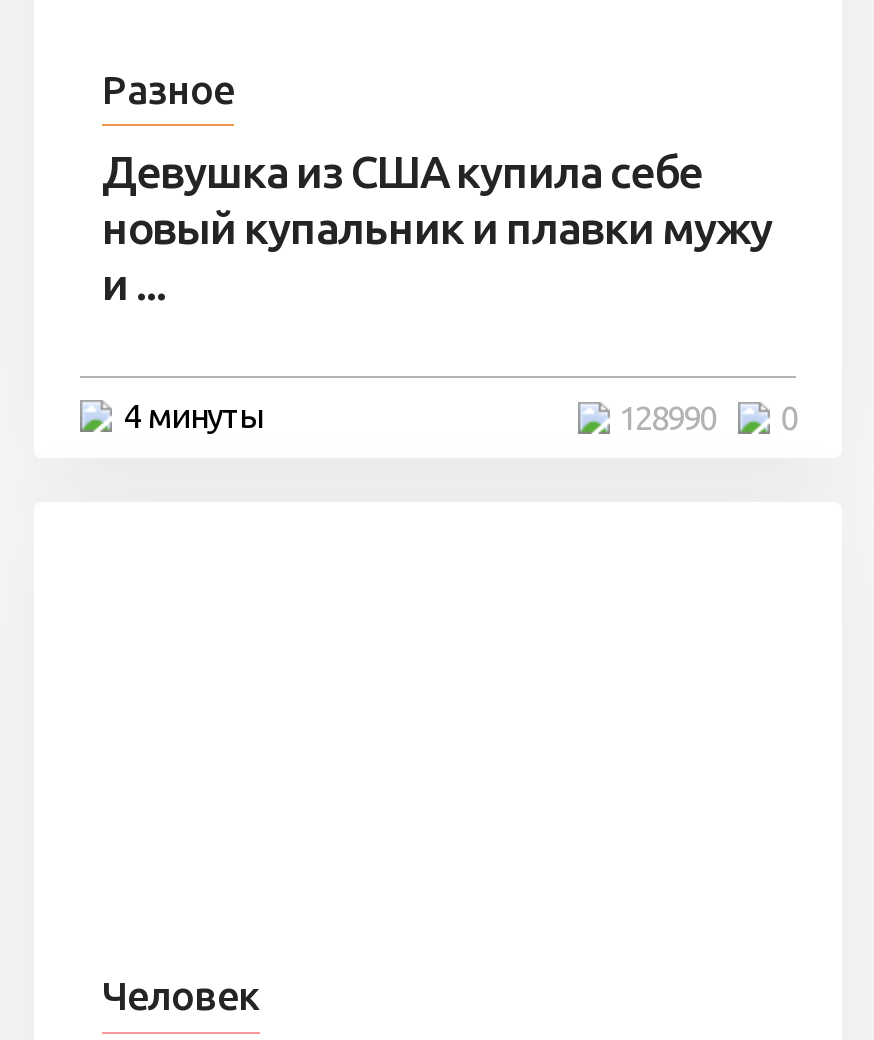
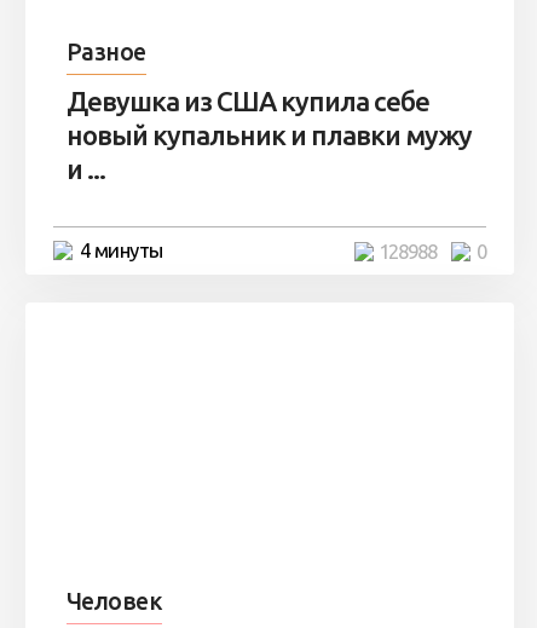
[619,398,796,436] 128990 0 -> [379,239,486,262] 128988 0

